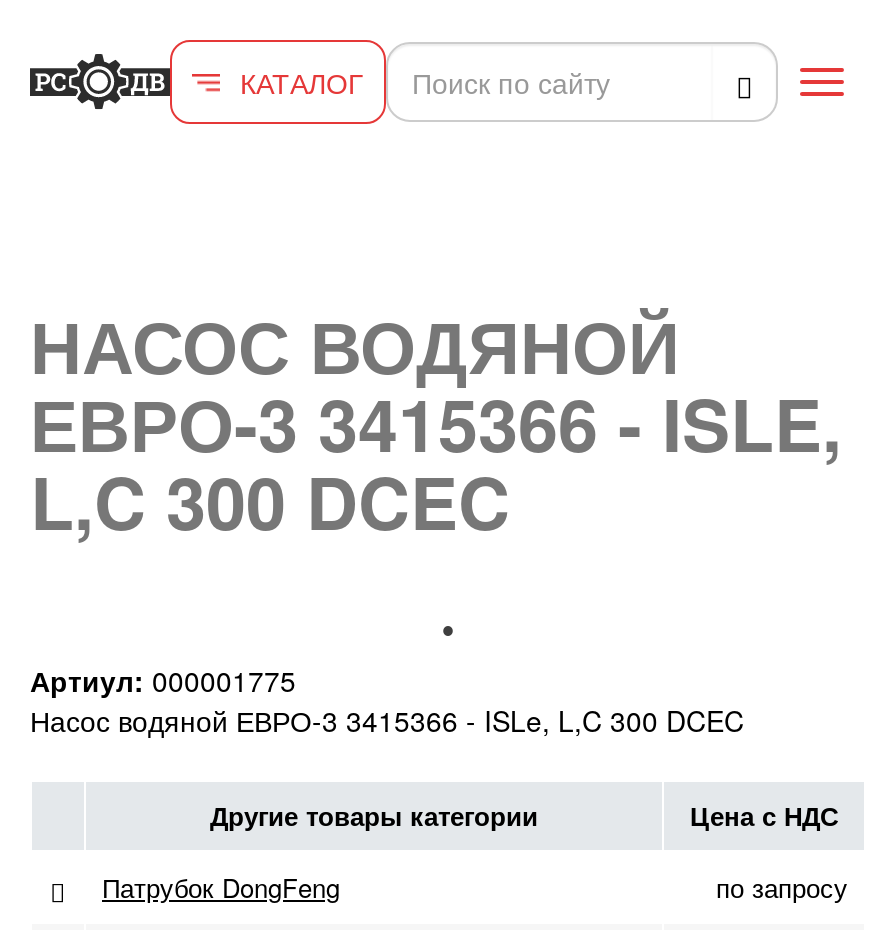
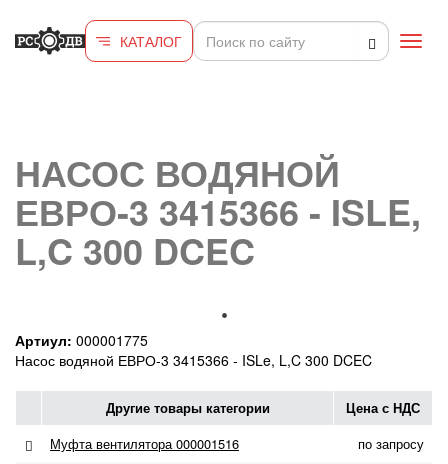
[102,868,340,906] Патрубок DongFeng -> [50,434,239,453] Муфта вентилятора 000001516

